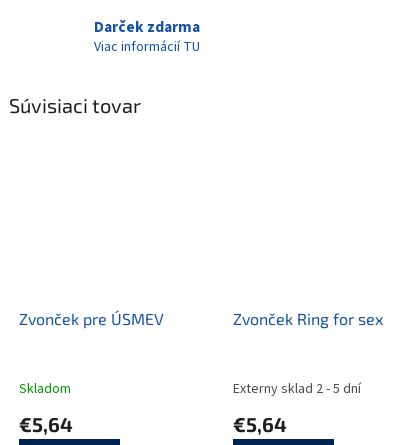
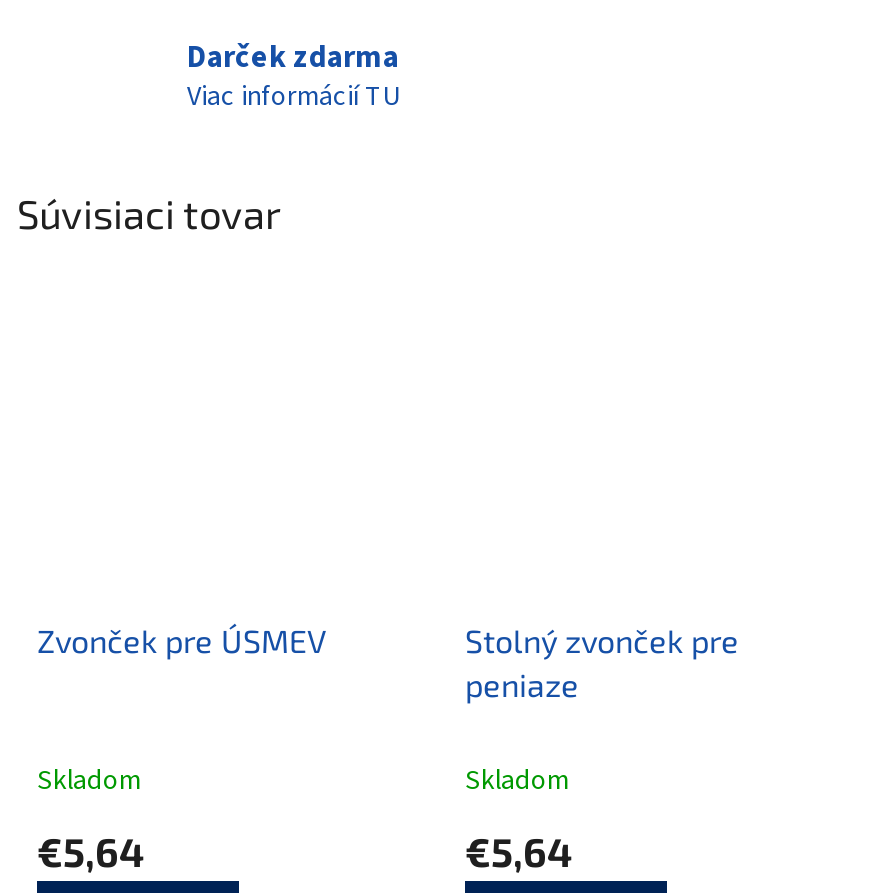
[233,308,383,327] Zvonček Ring for sex -> [465,620,739,702] Stolný zvonček pre | peniaze
[233,378,361,398] Externy sklad 2 - 5 dní -> [465,760,569,800] Skladom

